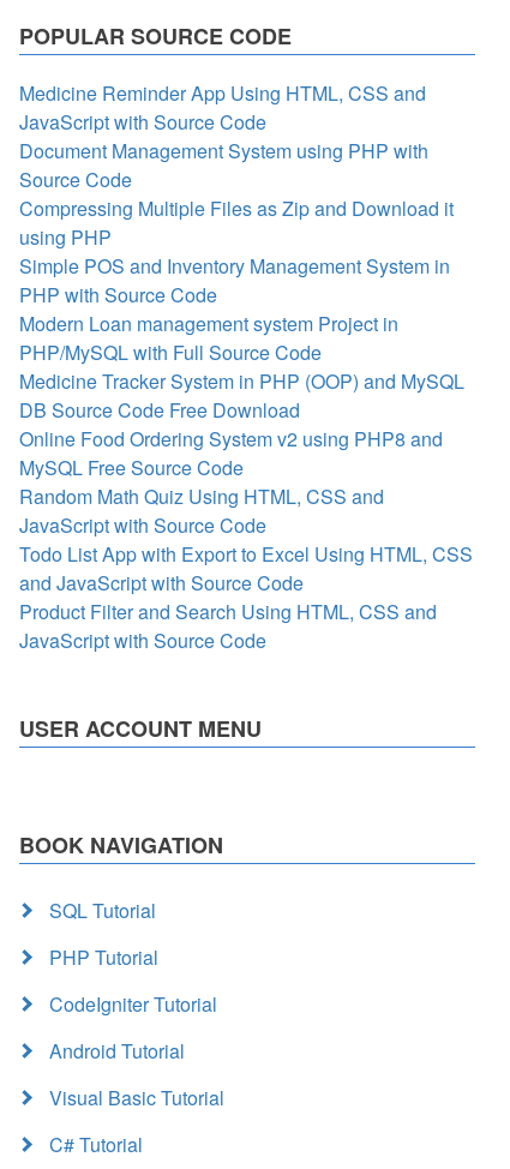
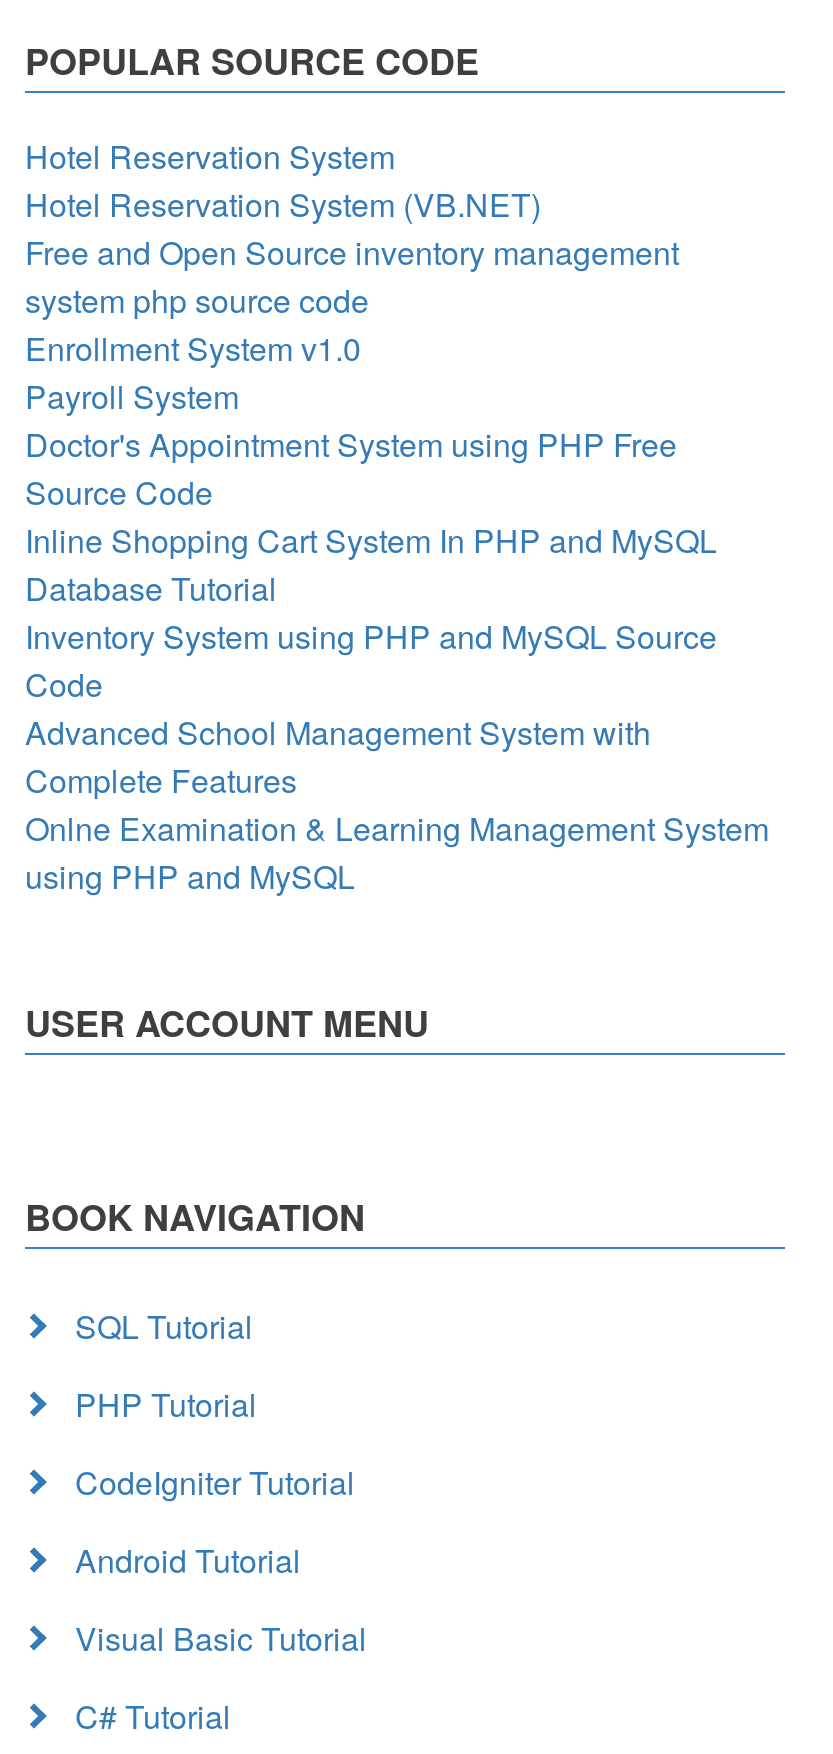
[19,79,428,165] Medicine Reminder App Using HTML, CSS and | JavaScript with Source Code | Document Management System using PHP with -> [25,133,679,467] Hotel Reservation System | Hotel Reservation System (VB.NET) | Free and Open Source inventory management | system php source code | Enrollment System v1.0 | Payroll System | Doctor's Appointment System using PHP Free
moved [19,166,132,193] -> [25,469,213,515]: Source Code
[19,195,473,654] Compressing Multiple Files as Zip and Download it | using PHP | Simple POS and Inventory Management System in | PHP with Source Code | Modern Loan management system Project in | PHP/MySQL with Full Source Code | Medicine Tracker System in PHP (OOP) and MySQL | DB Source Code Free Download | Online Food Ordering System v2 using PHP8 and | MySQL Free Source Code | Random Math Quiz Using HTML, CSS and | JavaScript with Source Code | Todo List App with Export to Excel Using HTML, CSS | and JavaScript with Source Code | Product Filter and Search Using HTML, CSS and | JavaScript with Source Code -> [25,517,769,899] Inline Shopping Cart System In PHP and MySQL | Database Tutorial | Inventory System using PHP and MySQL Source | Code | Advanced School Management System with | Complete Features | Onlne Examination & Learning Management System | using PHP and MySQL

